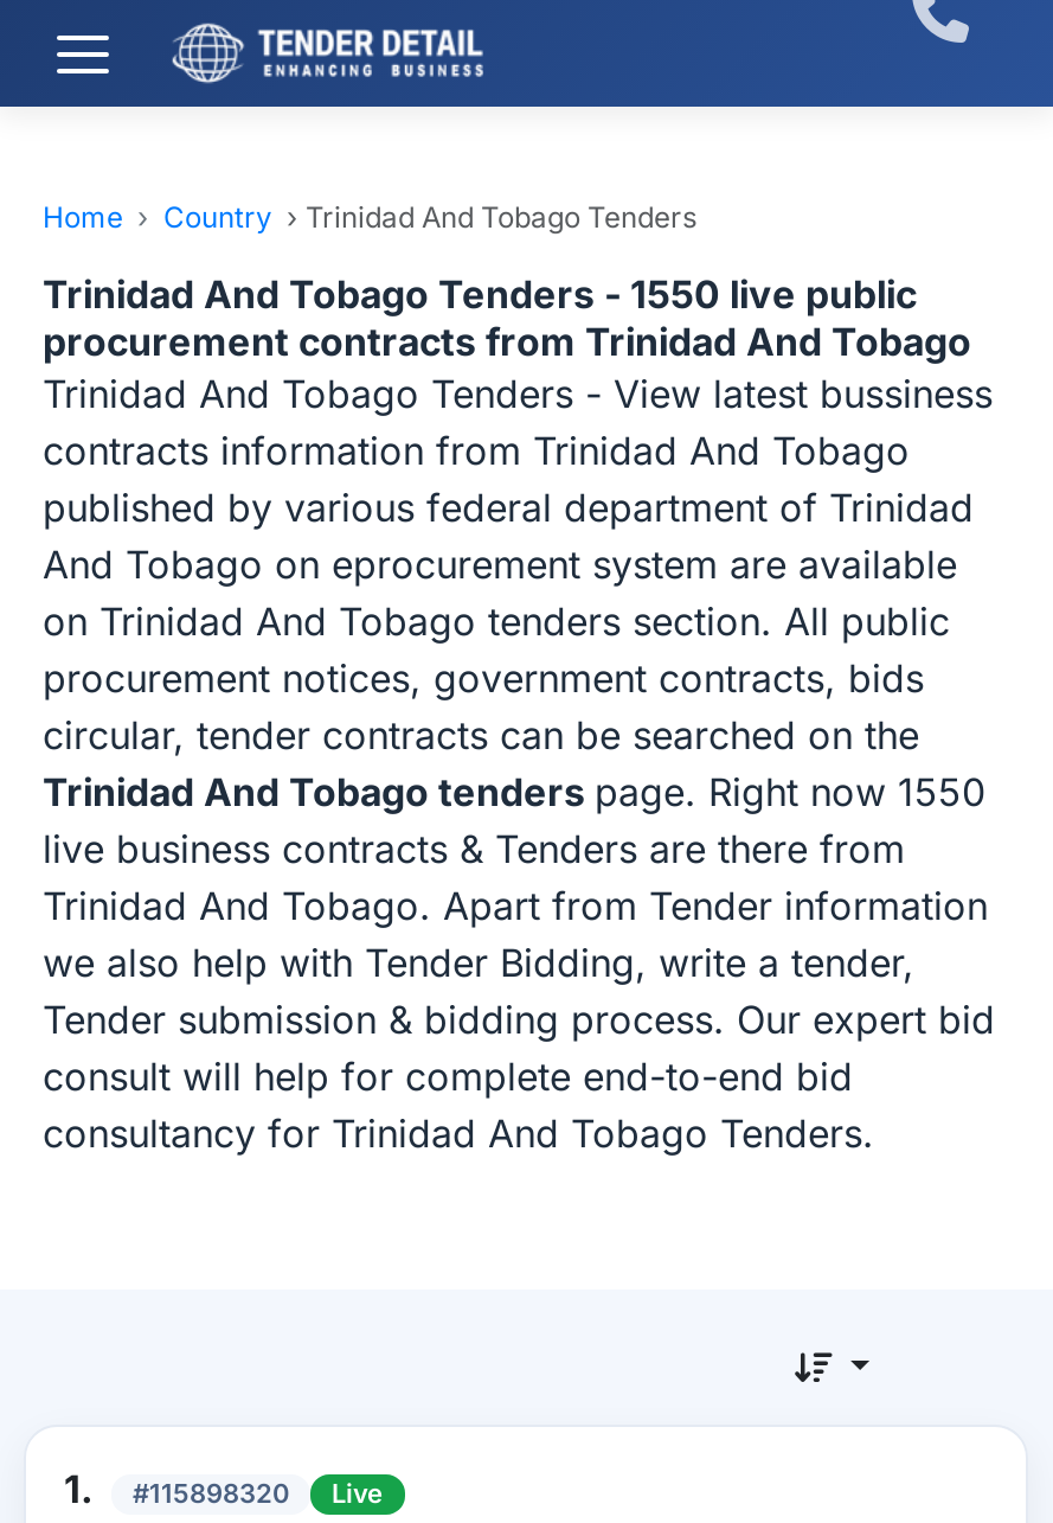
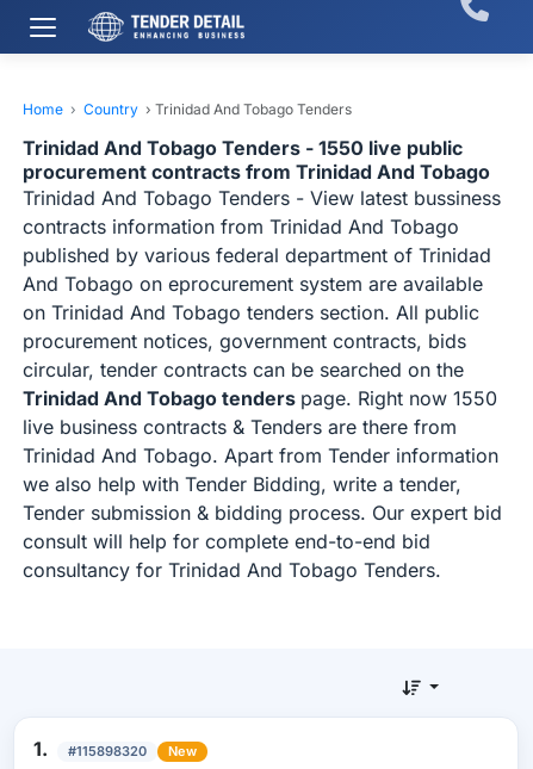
[332,1477,384,1510] Live -> [168,743,197,759] New

